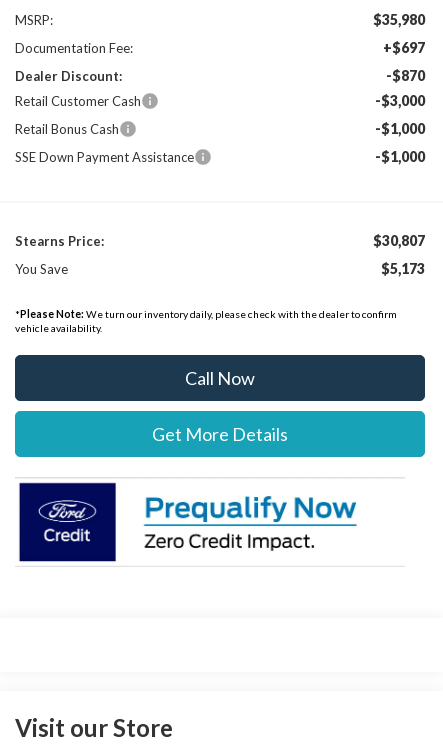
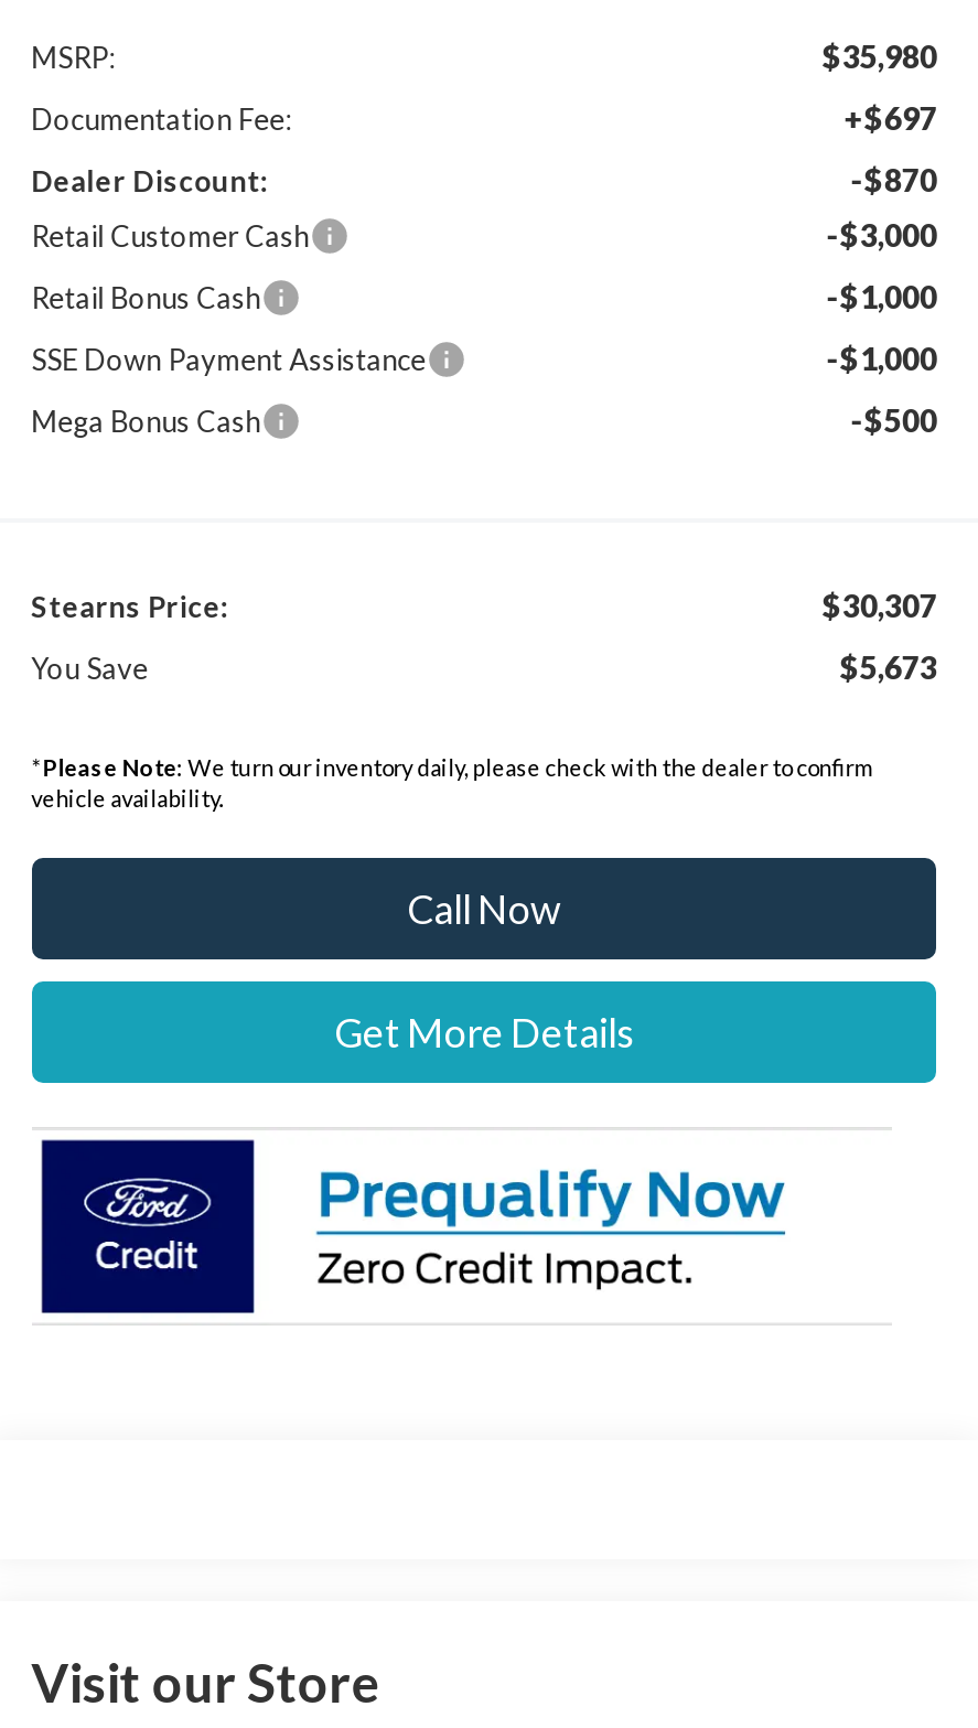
none -> [31,403,937,440] Mega Bonus Cash | -$500
[373,232,425,249] $30,807 -> [822,588,937,626] $30,307
[381,260,425,277] $5,173 -> [840,650,937,687] $5,673

